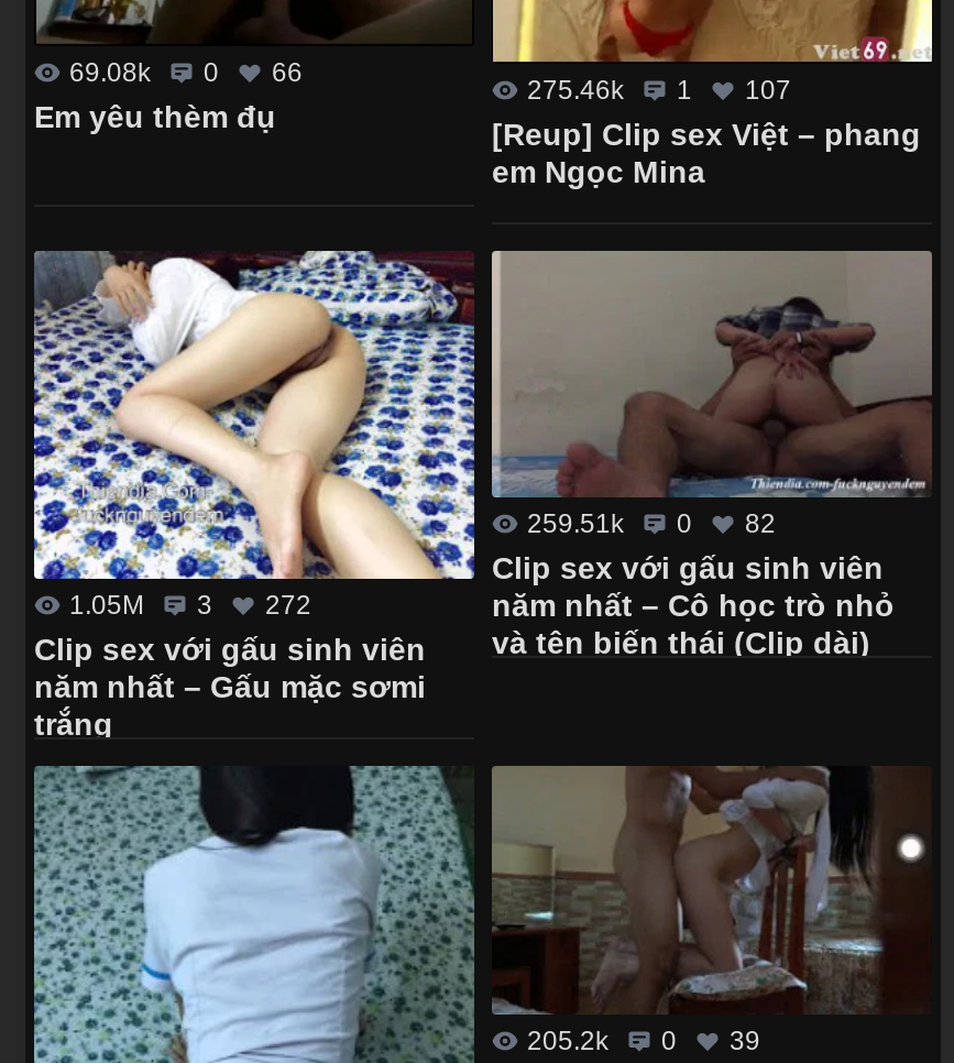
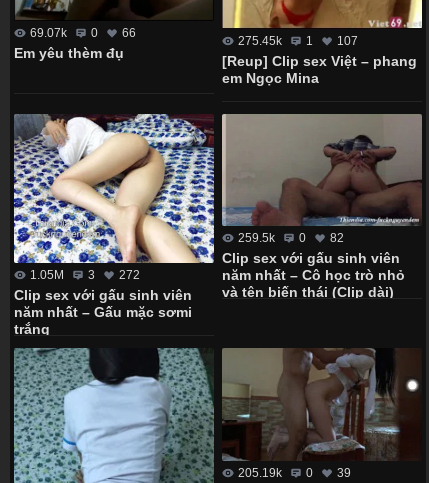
[69,57,303,88] 69.08k 0 66 -> [30,26,136,40] 69.07k 0 66
[527,74,791,105] 275.46k 1 107 -> [238,33,358,47] 275.45k 1 107
[527,509,776,540] 259.51k 0 82 -> [238,231,344,245] 259.5k 0 82
[527,1024,760,1055] 205.2k 0 39 -> [238,465,351,479] 205.19k 0 39

